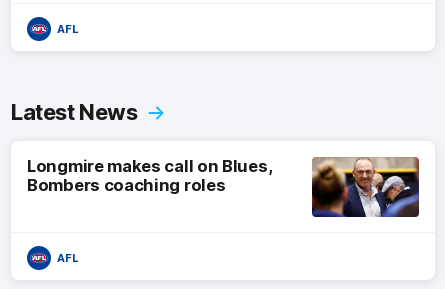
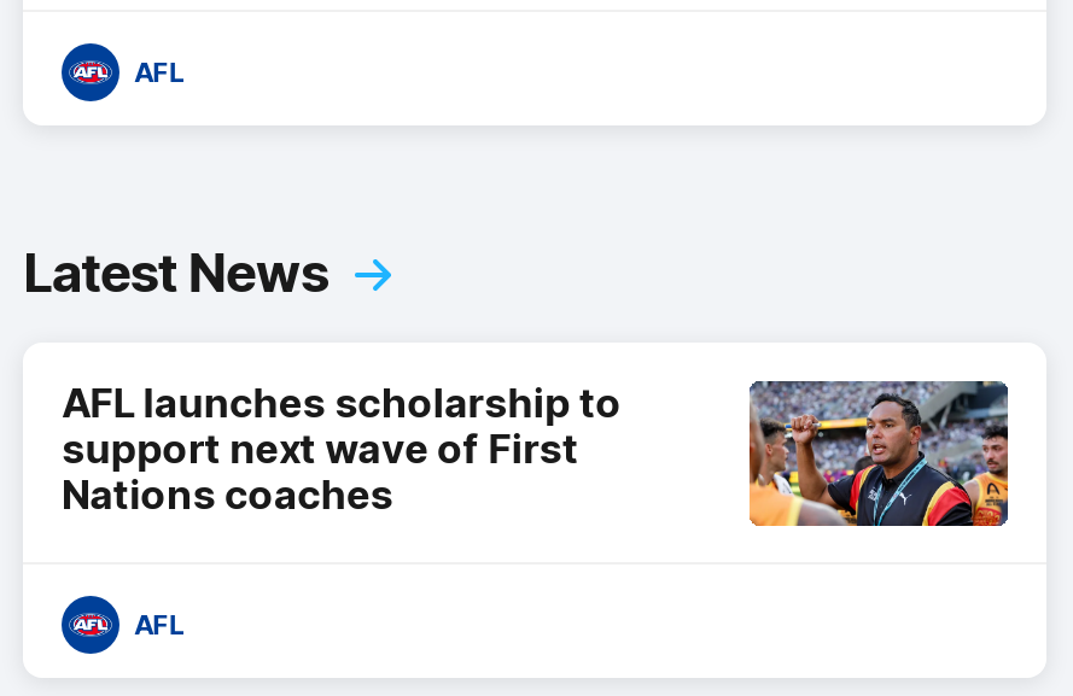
[27,156,272,195] Longmire makes call on Blues, | Bombers coaching roles -> [62,379,621,519] AFL launches scholarship to | support next wave of First | Nations coaches
[311,157,420,218] [image] -> [747,379,1010,528] [image]

